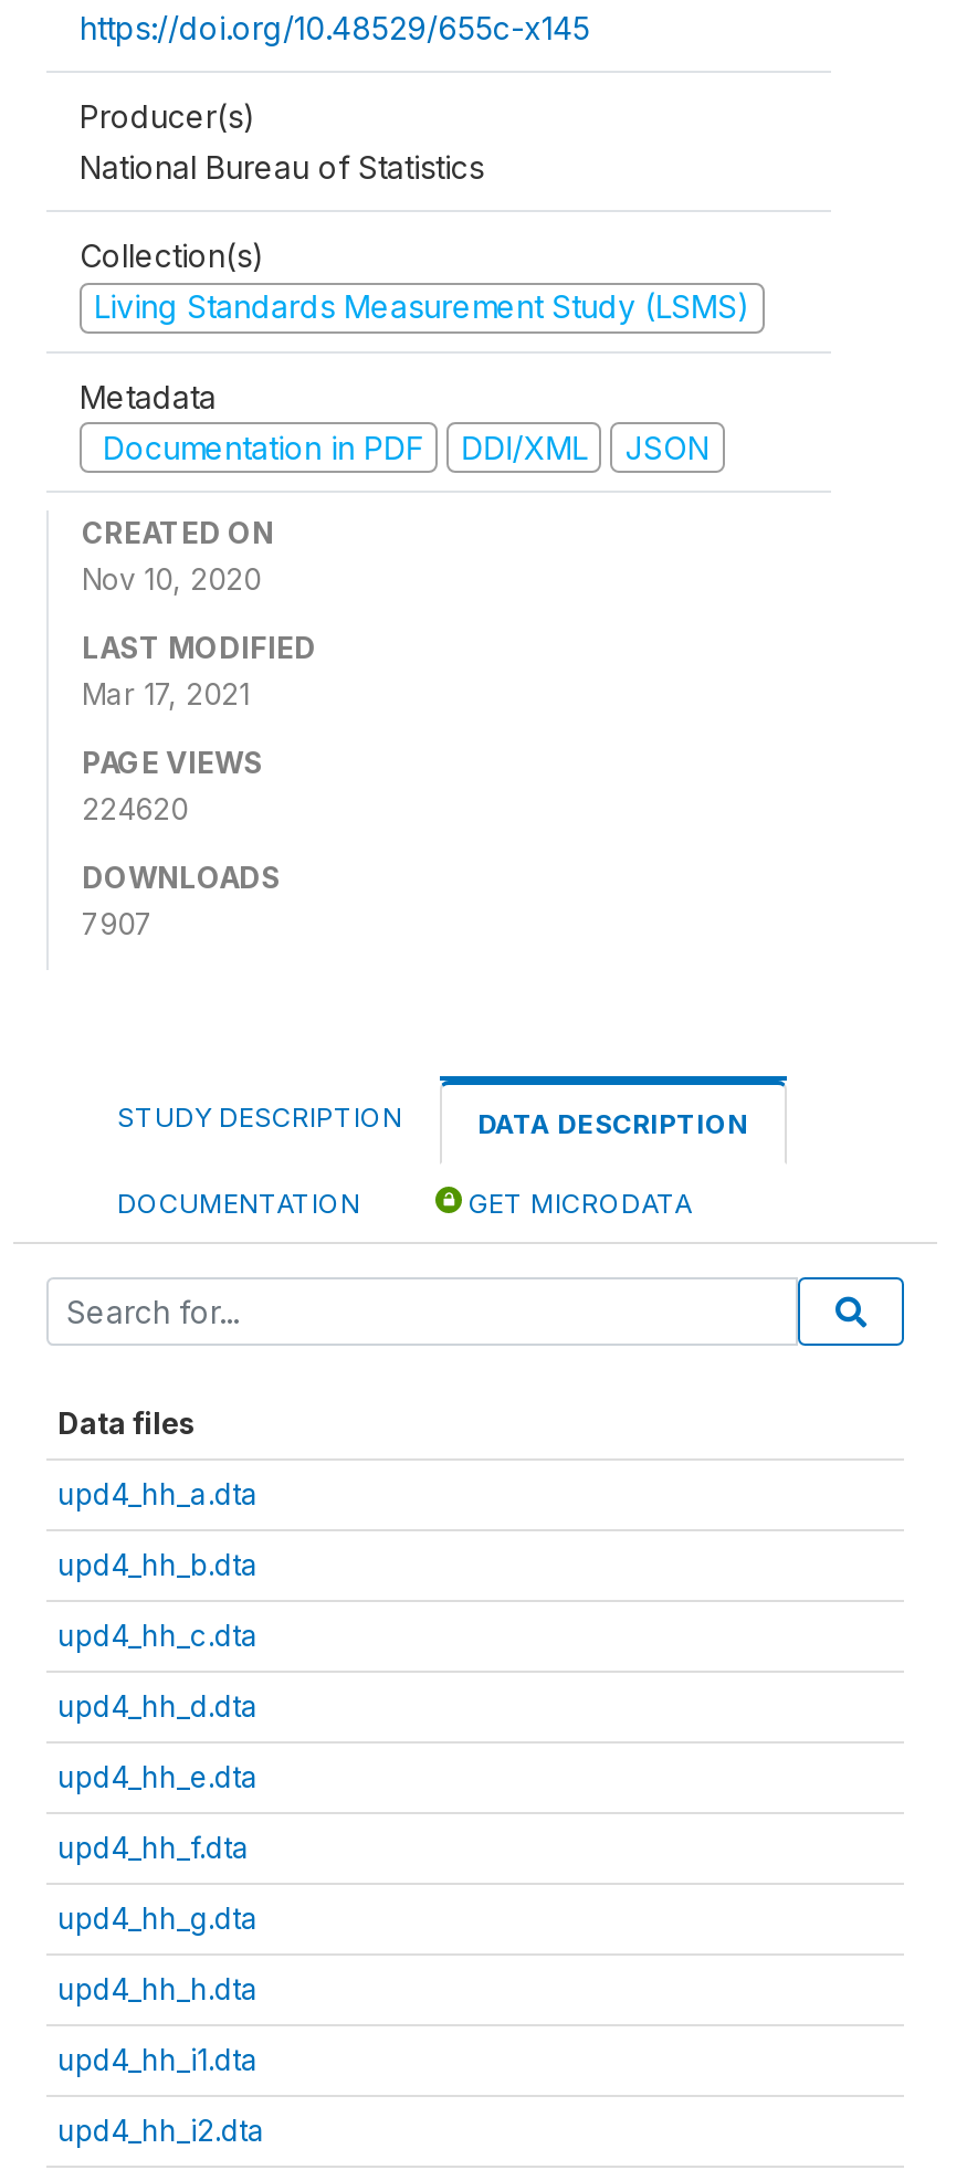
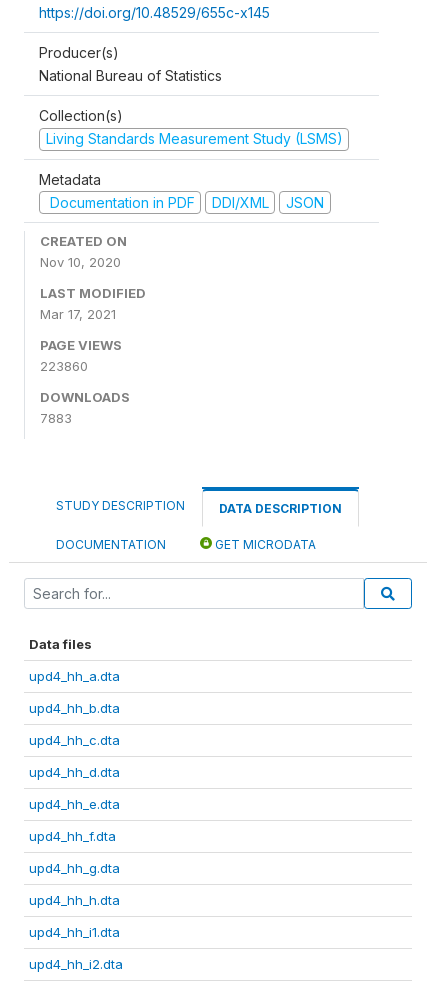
[82,791,188,826] 224620 -> [40,358,88,374] 223860
[82,906,153,941] 7907 -> [40,410,72,426] 7883

